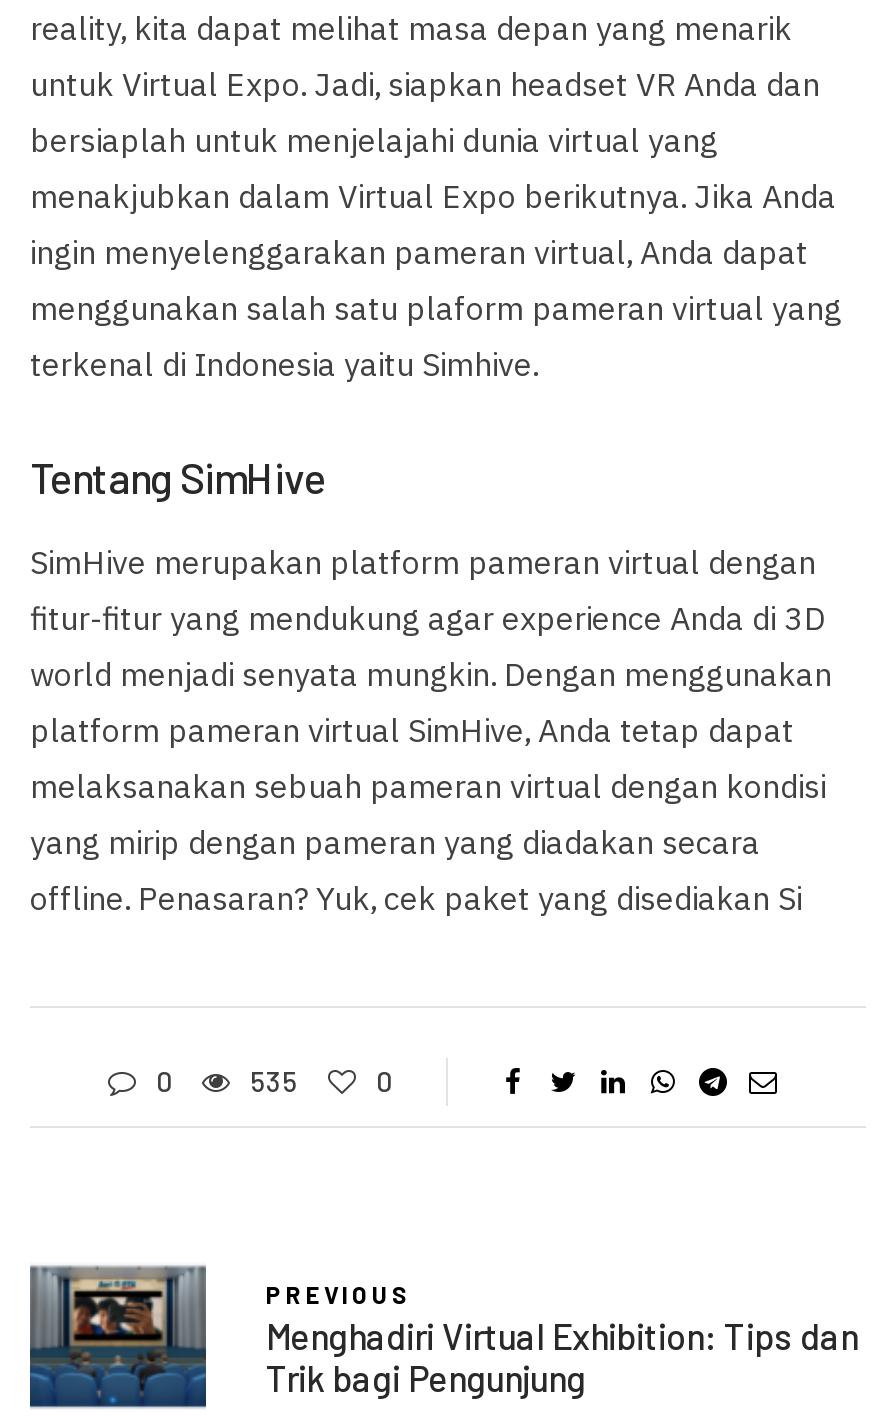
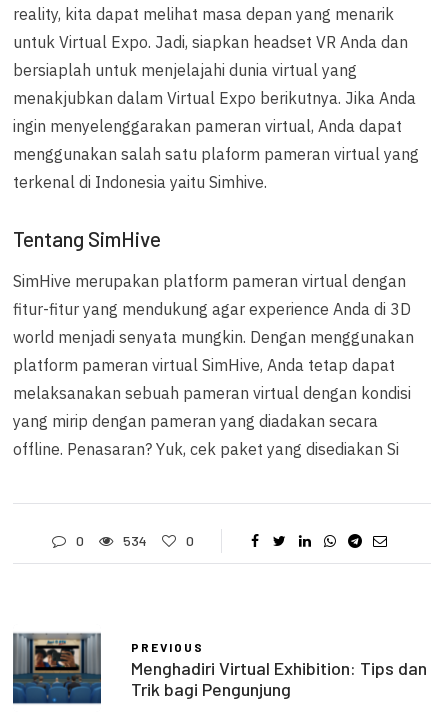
[250,1065,298,1099] 535 -> [123,532,147,549] 534

